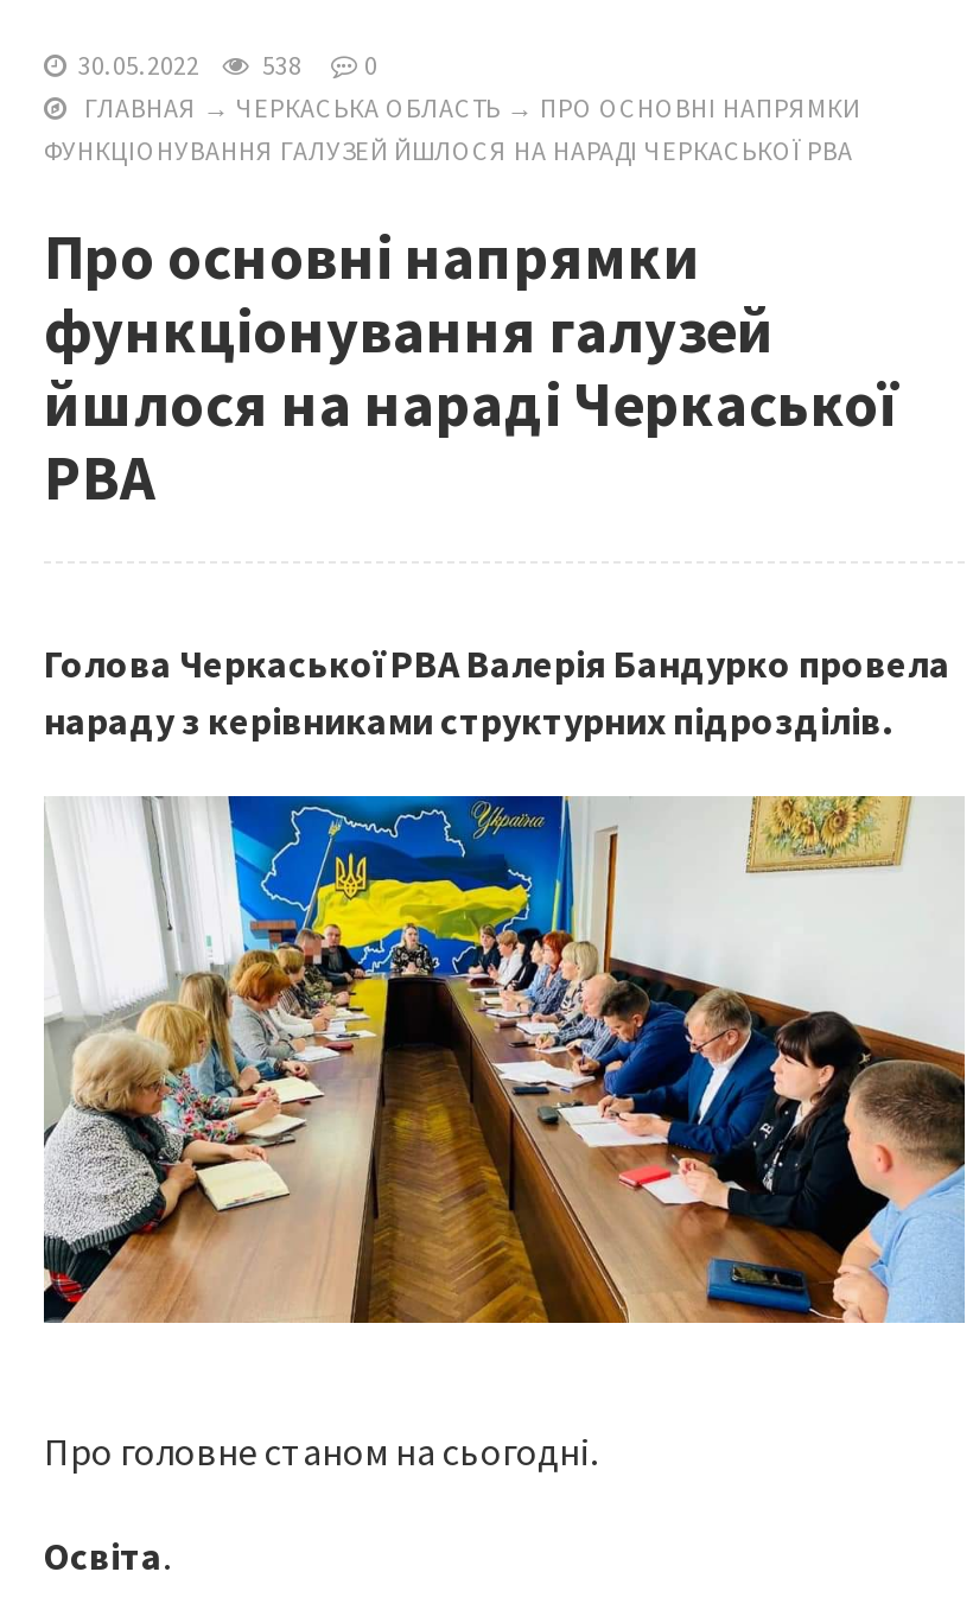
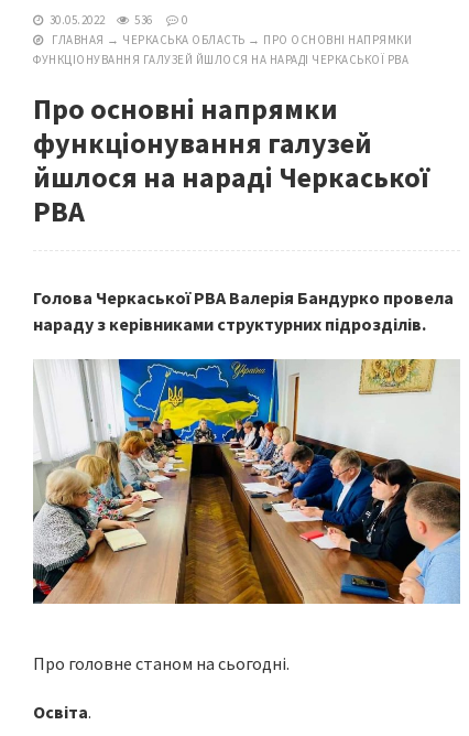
[66,49,377,82] 30.05.2022 538 0 -> [43,12,188,28] 30.05.2022 536 0

